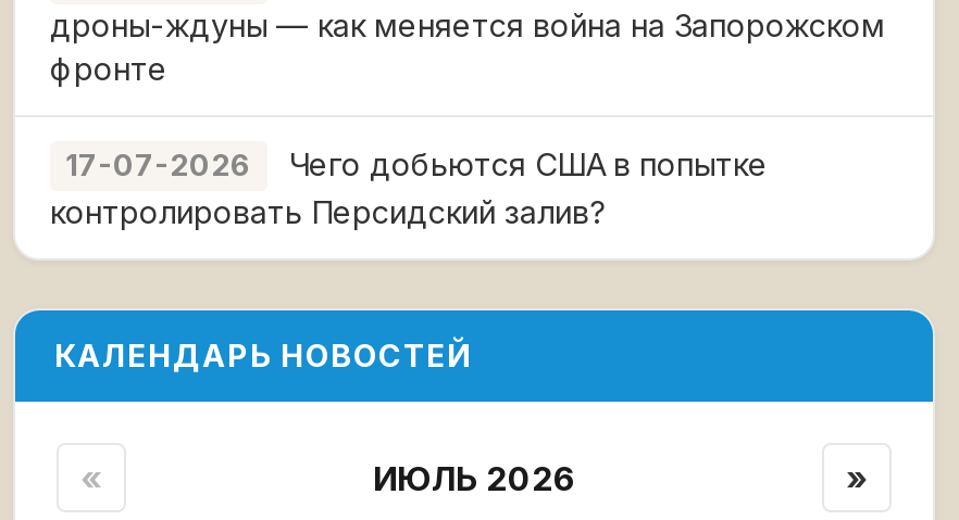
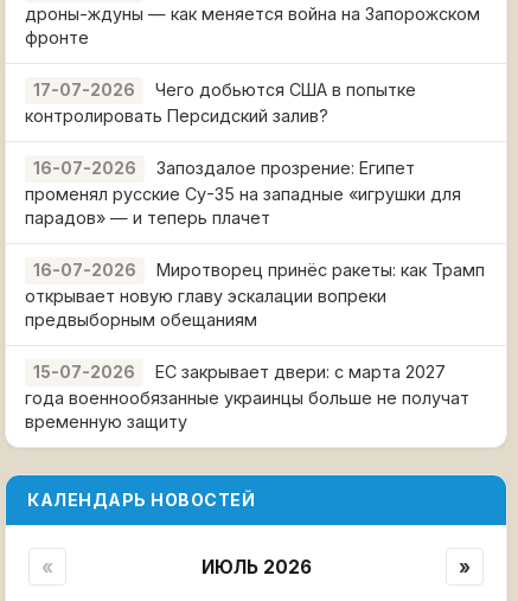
none -> [25,158,485,431] 16-07-2026 | Запоздалое прозрение: Египет | променял русские Су-35 на западные «игрушки для | парадов» — и теперь плачет | 16-07-2026 | Миротворец принёс ракеты: как Трамп | открывает новую главу эскалации вопреки | предвыборным обещаниям | 15-07-2026 | ЕС закрывает двери: с марта 2027 | года военнообязанные украинцы больше не получат | временную защиту

